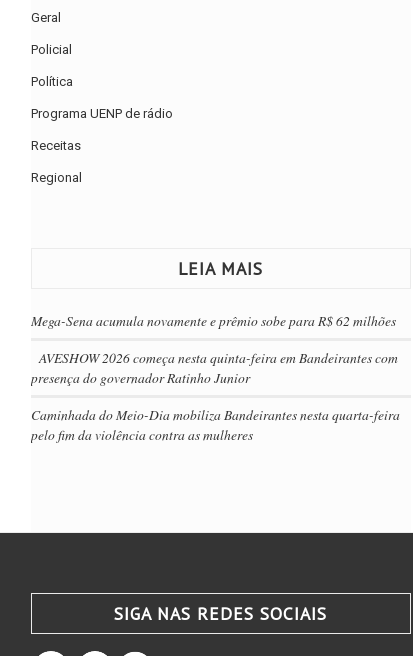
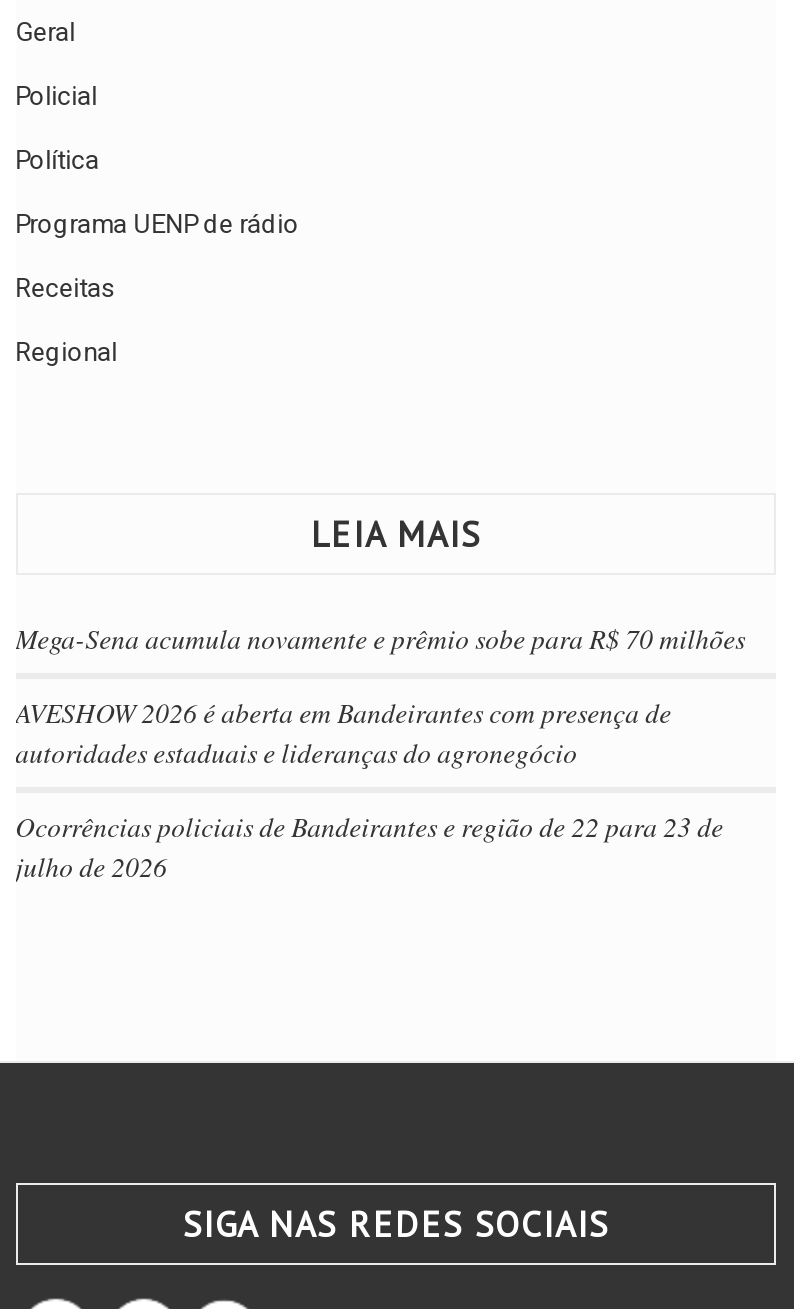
[31,311,396,330] Mega-Sena acumula novamente e prêmio sobe para R$ 62 milhões -> [15,618,745,656] Mega-Sena acumula novamente e prêmio sobe para R$ 70 milhões
[31,348,398,387] AVESHOW 2026 começa nesta quinta-feira em Bandeirantes com | presença do governador Ratinho Junior -> [15,692,671,770] AVESHOW 2026 é aberta em Bandeirantes com presença de | autoridades estaduais e lideranças do agronegócio
[31,405,400,444] Caminhada do Meio-Dia mobiliza Bandeirantes nesta quarta-feira | pelo fim da violência contra as mulheres -> [15,806,723,884] Ocorrências policiais de Bandeirantes e região de 22 para 23 de | julho de 2026

